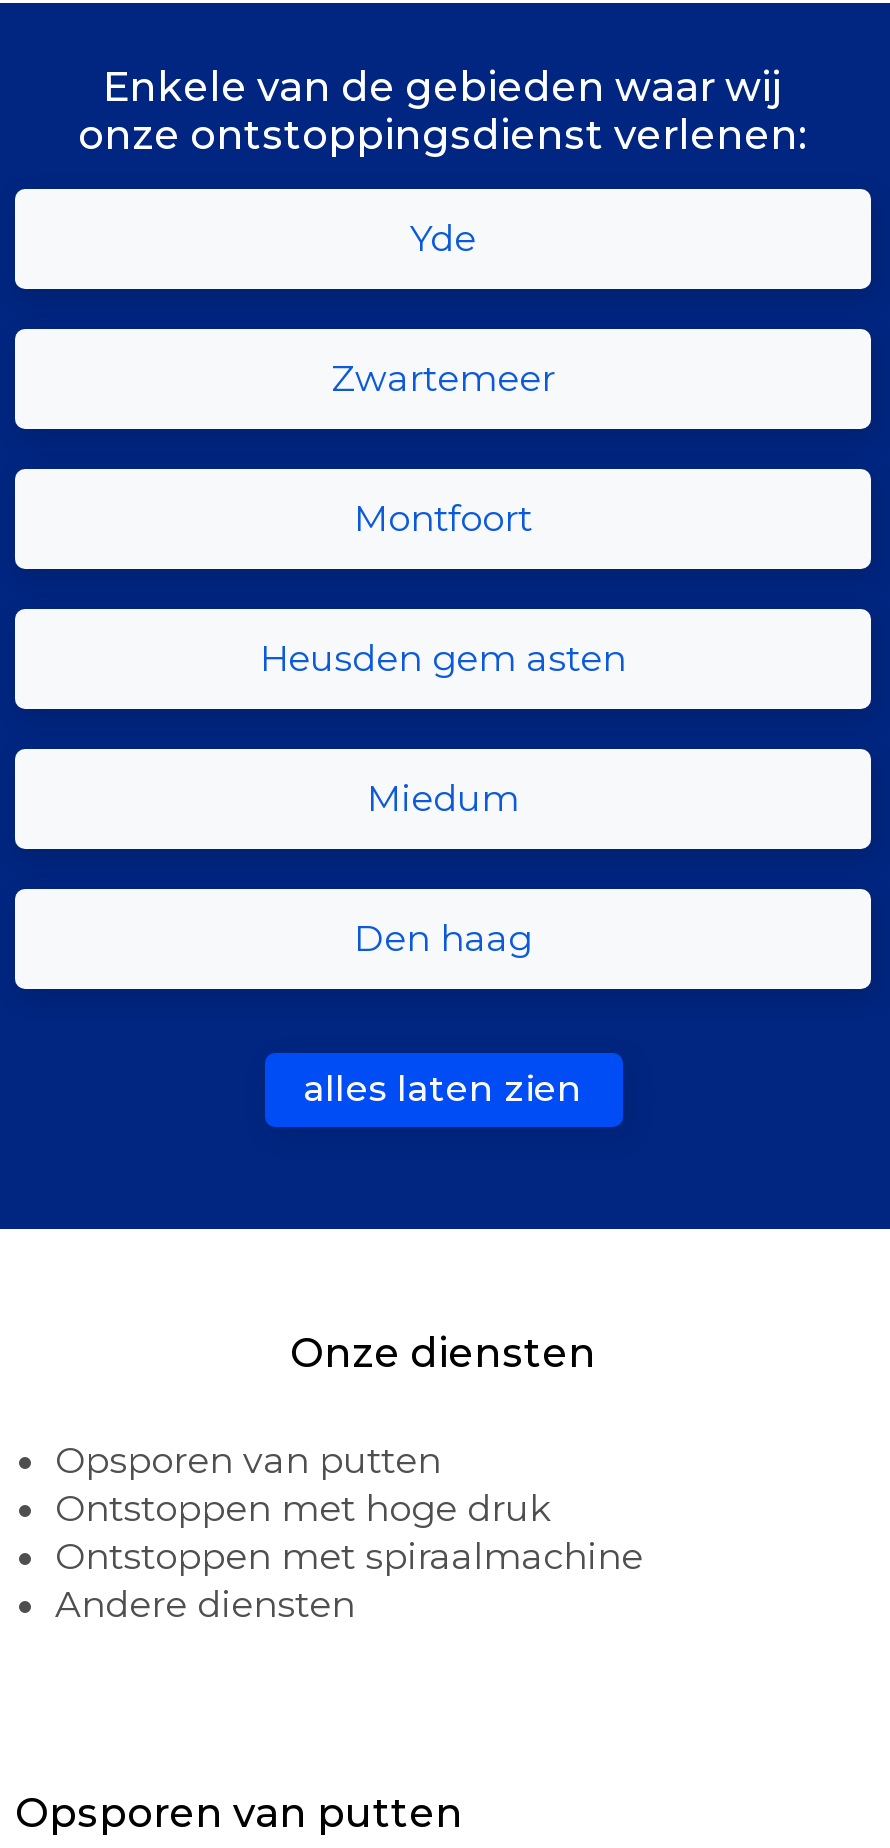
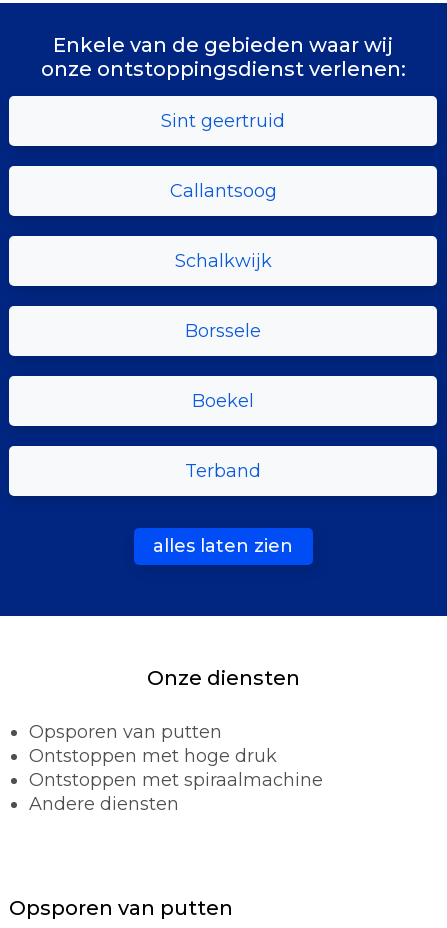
[410,216,476,260] Yde -> [161,110,285,132] Sint geertruid
[331,356,555,400] Zwartemeer -> [169,180,276,202] Callantsoog
[354,496,532,540] Montfoort -> [174,250,271,272] Schalkwijk
[260,636,626,680] Heusden gem asten -> [185,320,261,342] Borssele
[367,776,519,820] Miedum -> [192,390,254,412] Boekel
[354,916,532,960] Den haag -> [185,460,261,482] Terband

